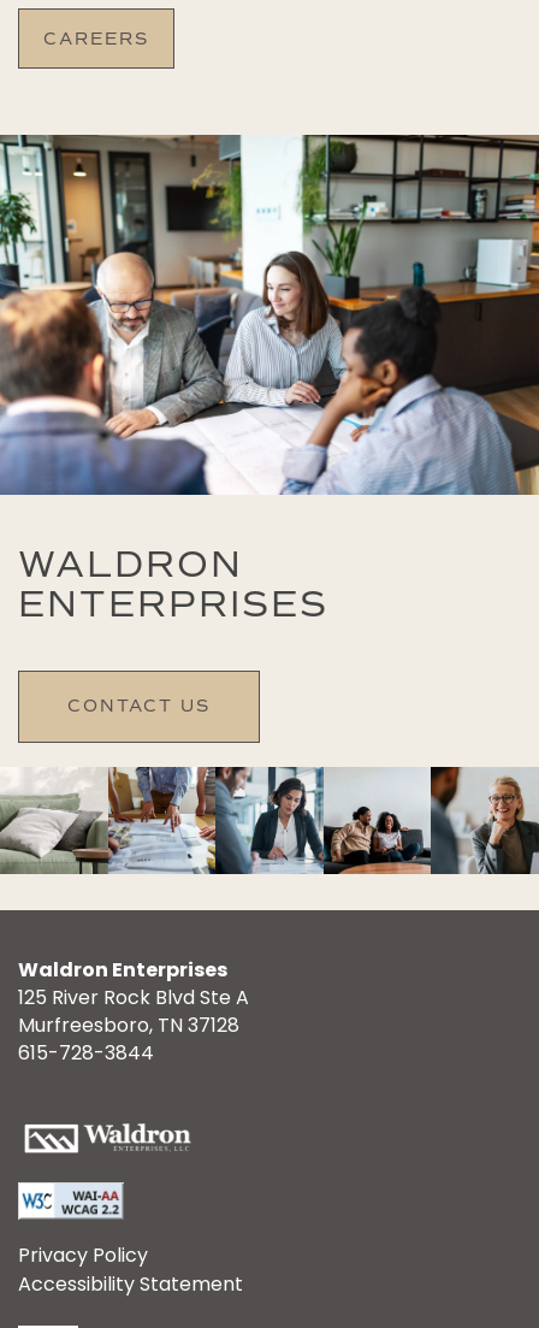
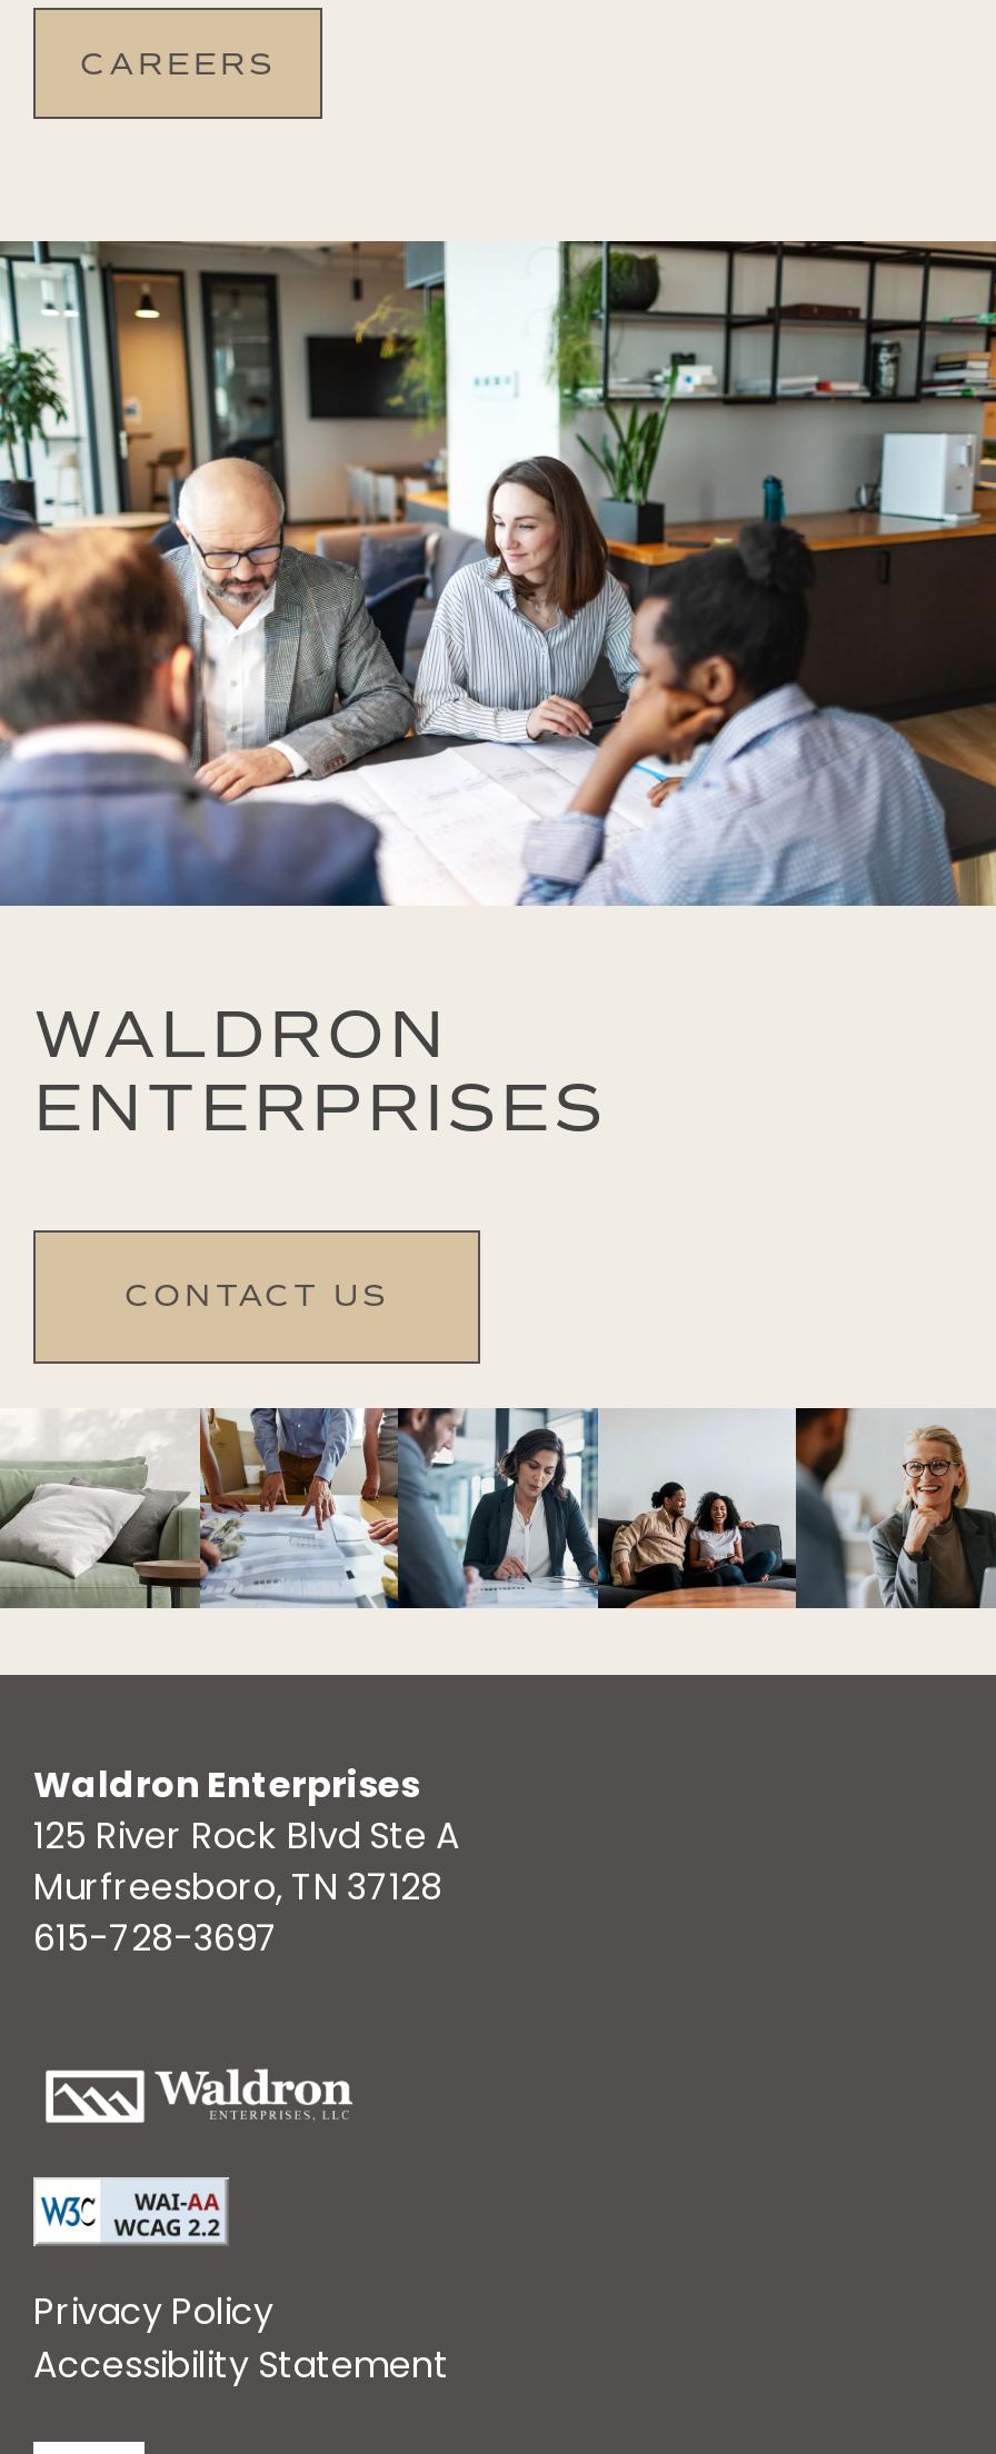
[18,1039,154,1071] 615-728-3844 -> [33,1912,278,1970] 615-728-3697

